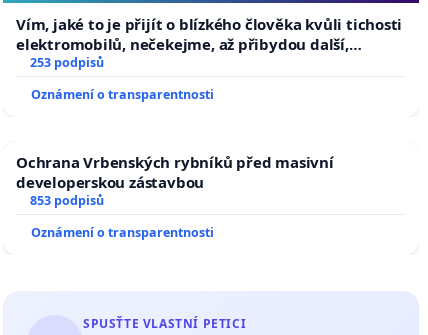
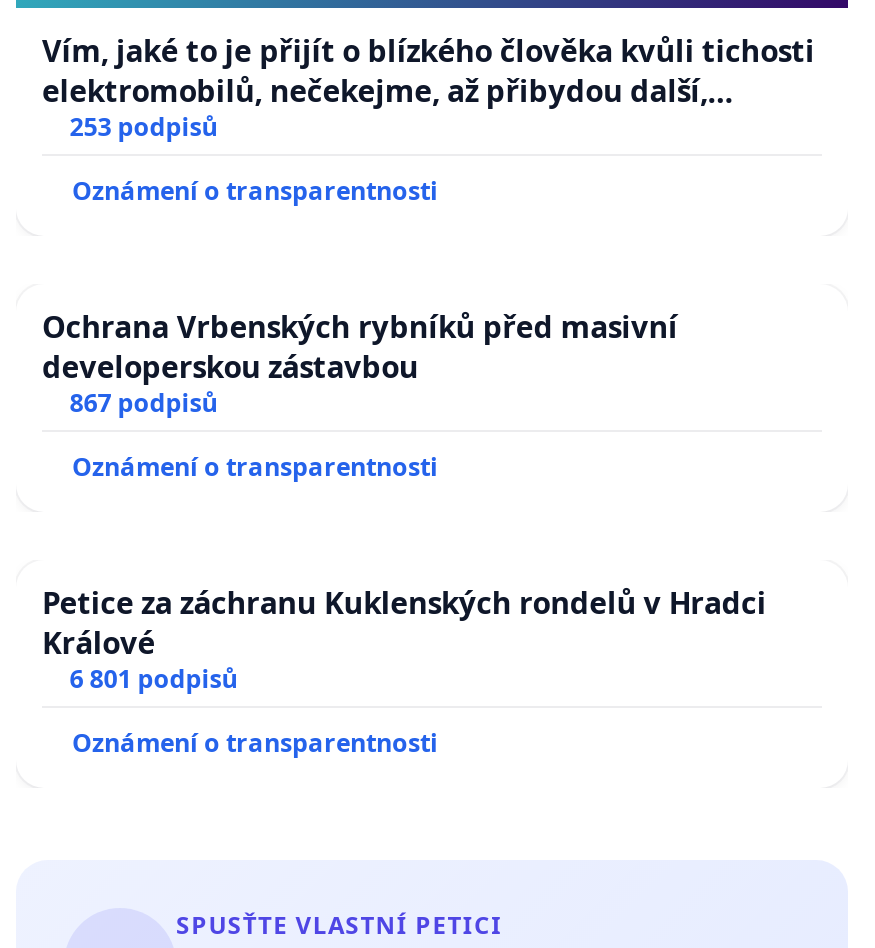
[30,192,104,209] 853 podpisů -> [42,387,766,697] 867 podpisů | Oznámení o transparentnosti | Petice za záchranu Kuklenských rondelů v Hradci | Králové | 6 801 podpisů

